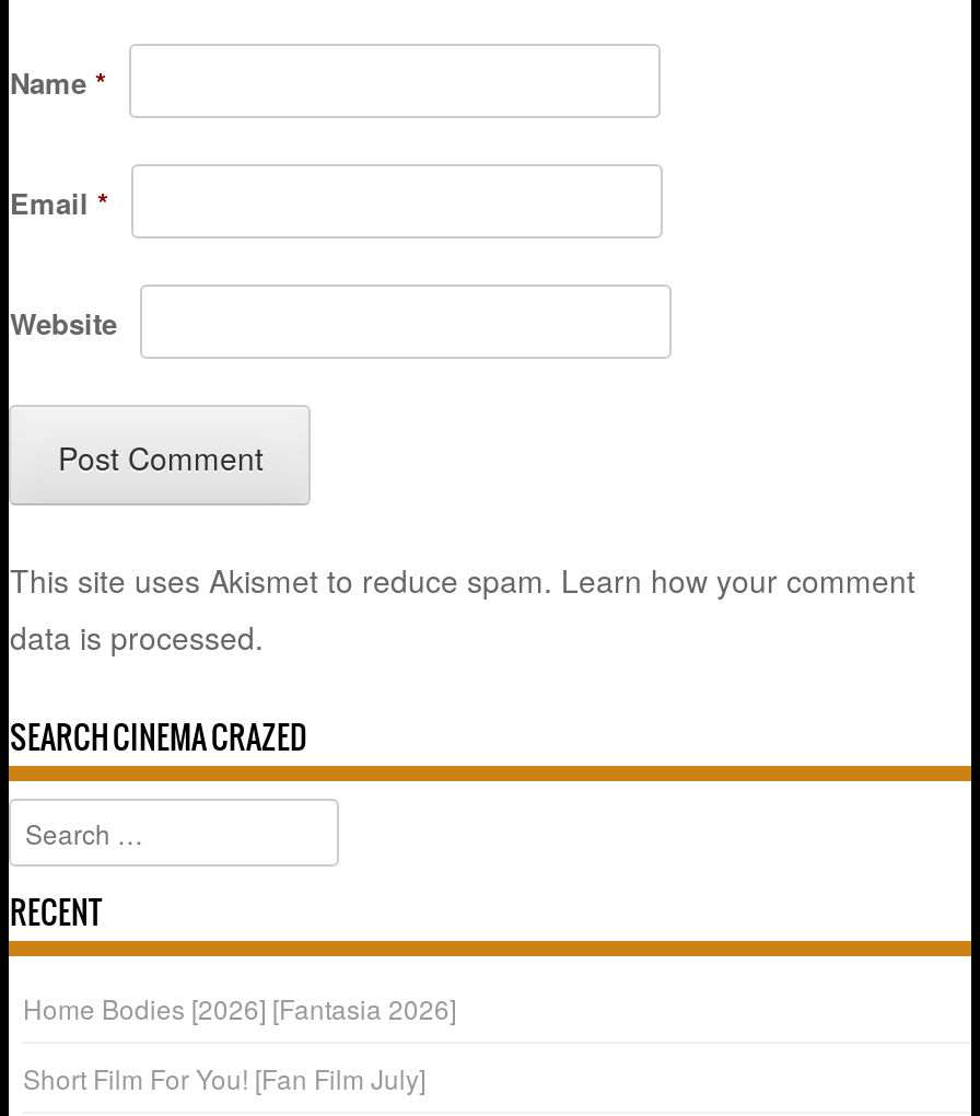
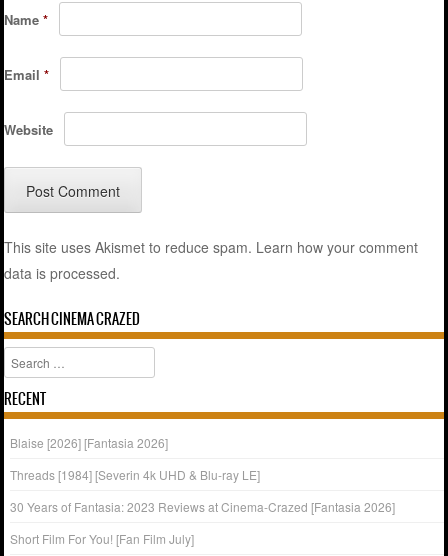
[23,989,456,1026] Home Bodies [2026] [Fantasia 2026] -> [10,434,395,515] Blaise [2026] [Fantasia 2026] | Threads [1984] [Severin 4k UHD & Blu-ray LE] | 30 Years of Fantasia: 2023 Reviews at Cinema-Crazed [Fantasia 2026]

